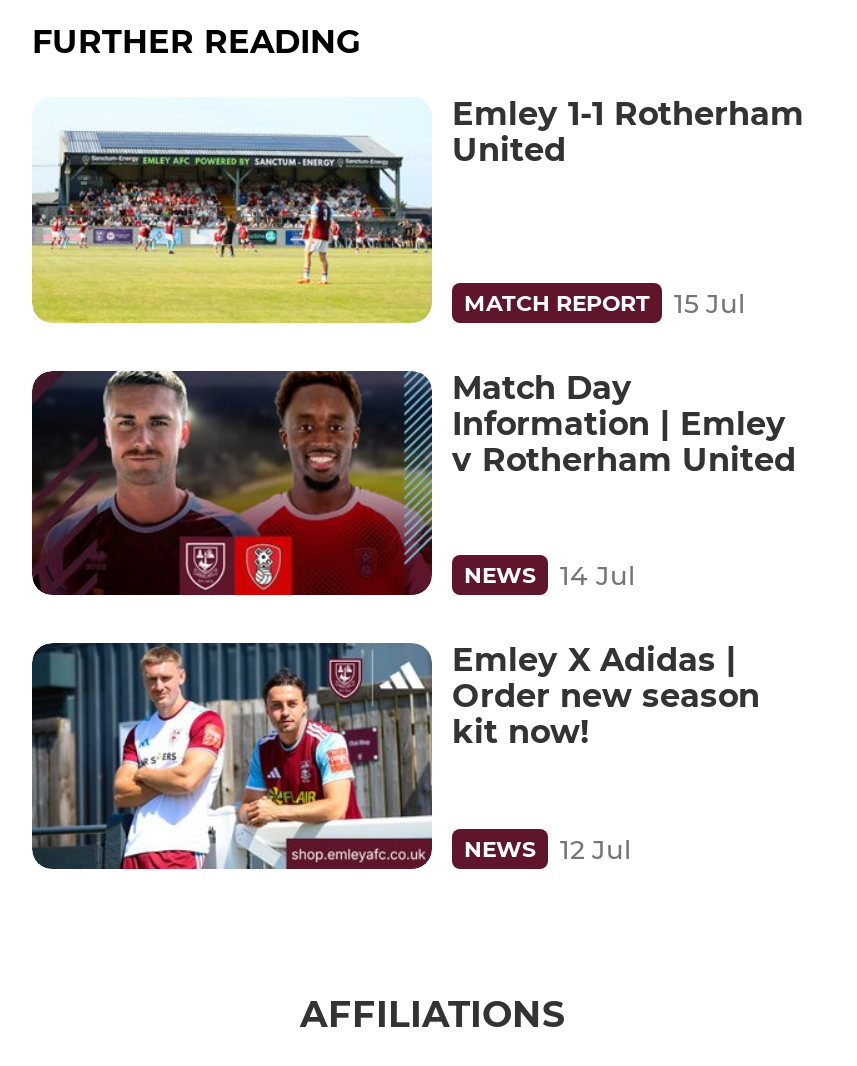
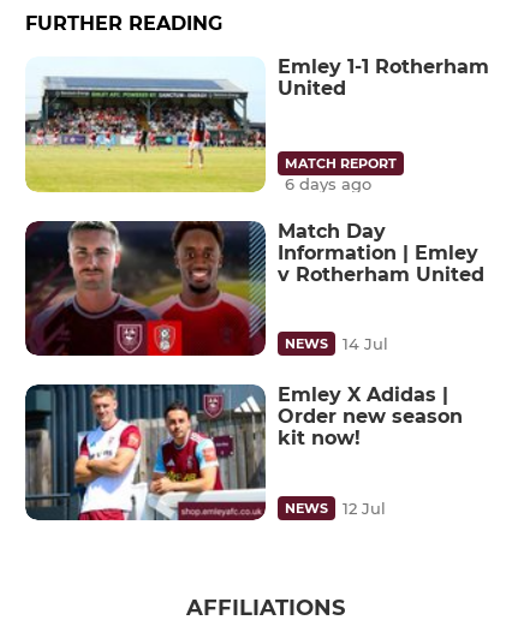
[674,286,746,318] 15 Jul -> [285,174,371,193] 6 days ago

